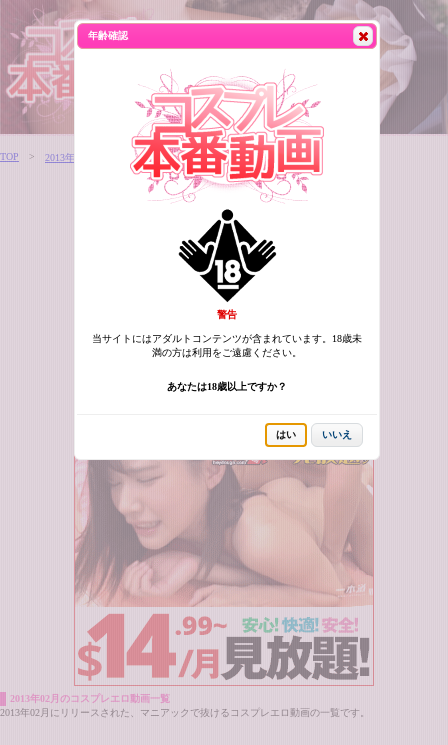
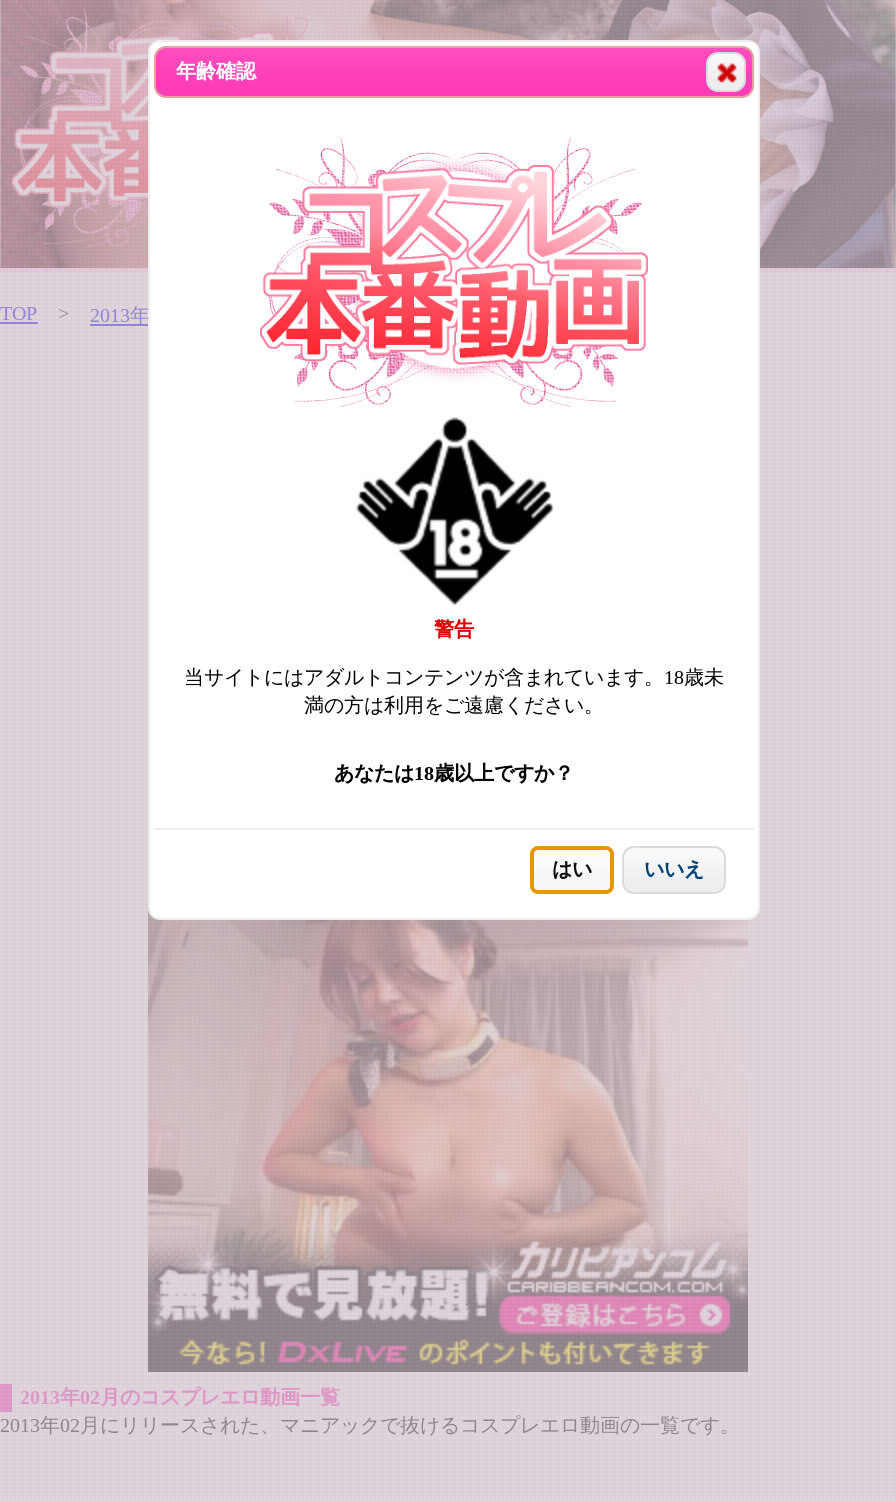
[75,461,374,685] [image] -> [148,920,748,1372] [image]

